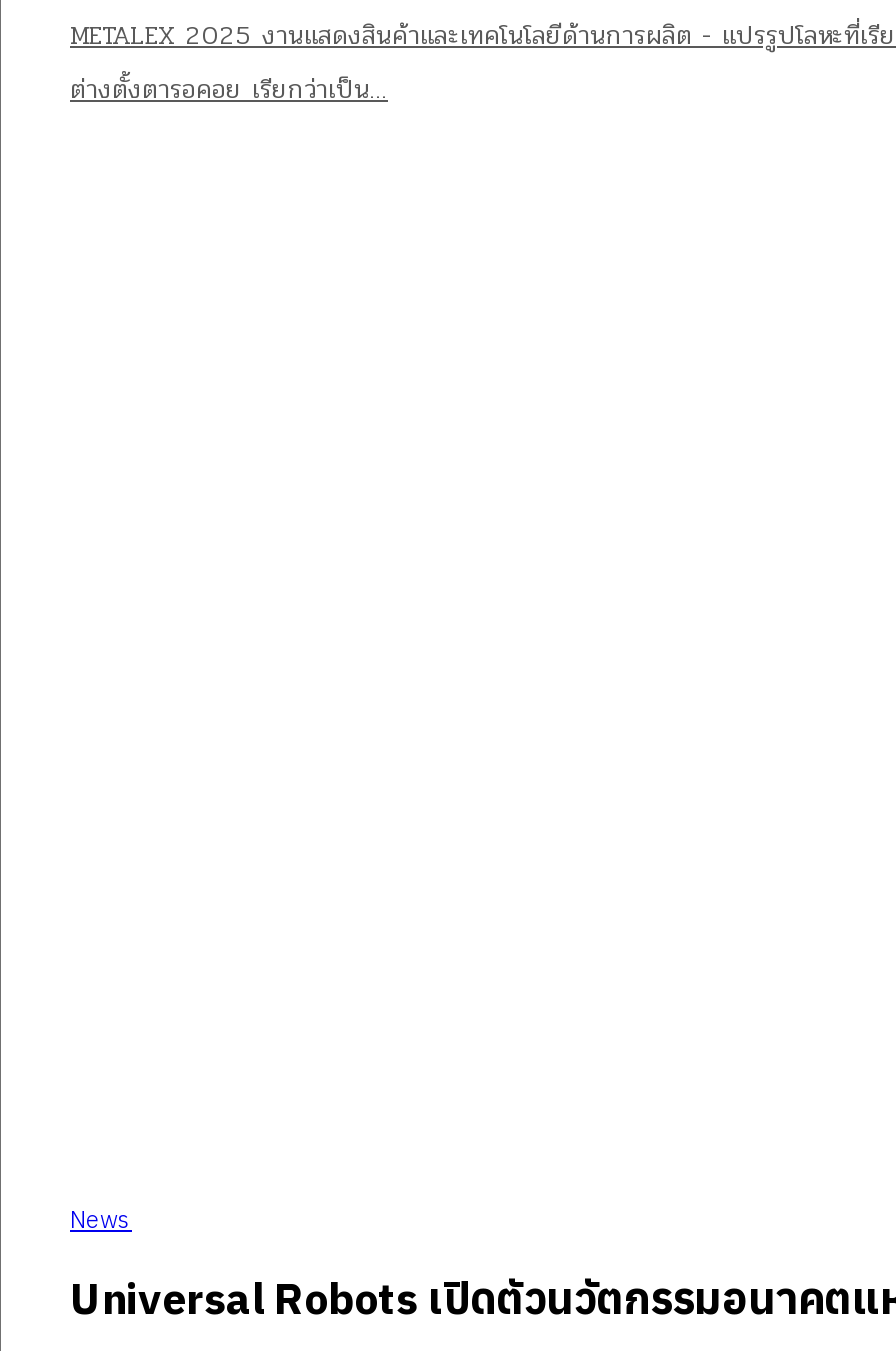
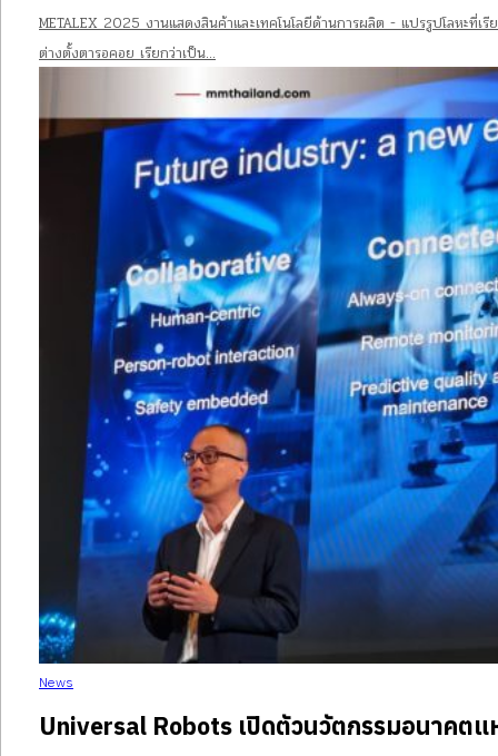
none -> [38,66,495,665] [image]

